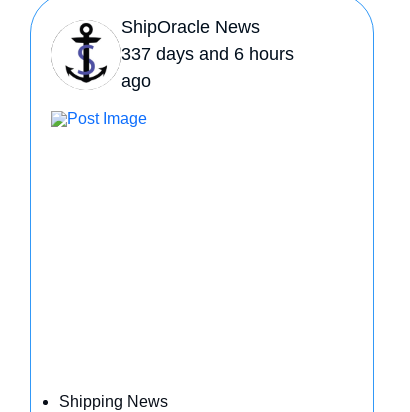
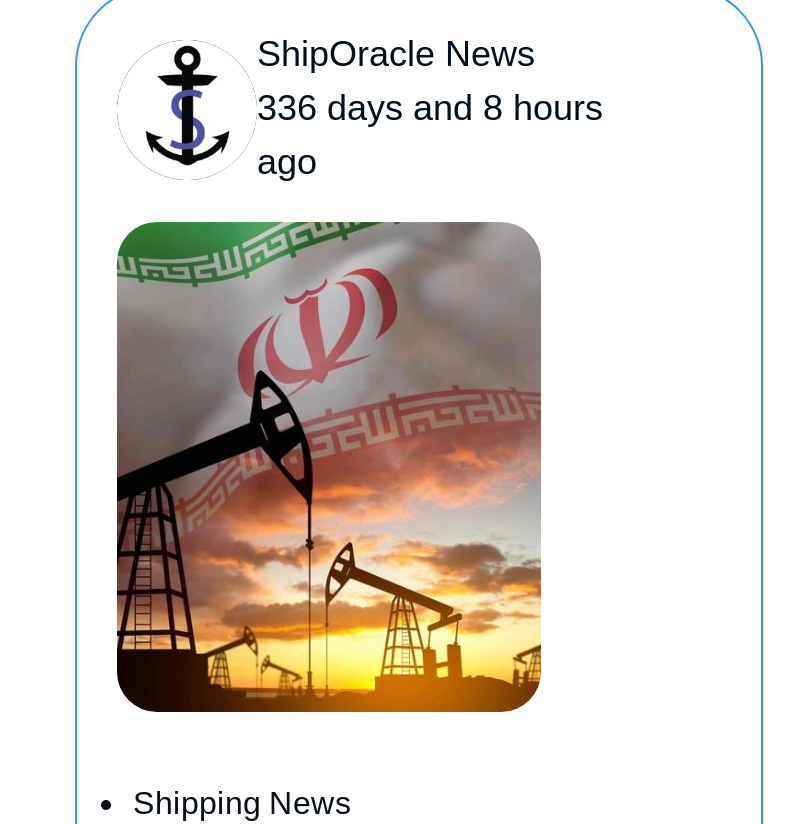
[121,44,294,64] 337 days and 6 hours -> [257,88,603,128] 336 days and 8 hours
none -> [115,220,543,714] [image]

